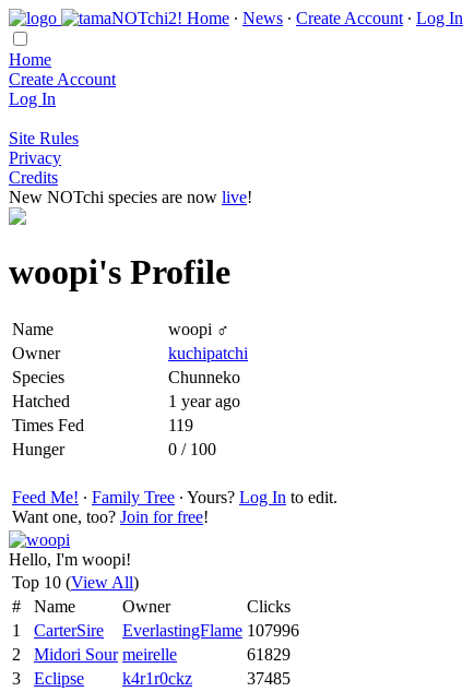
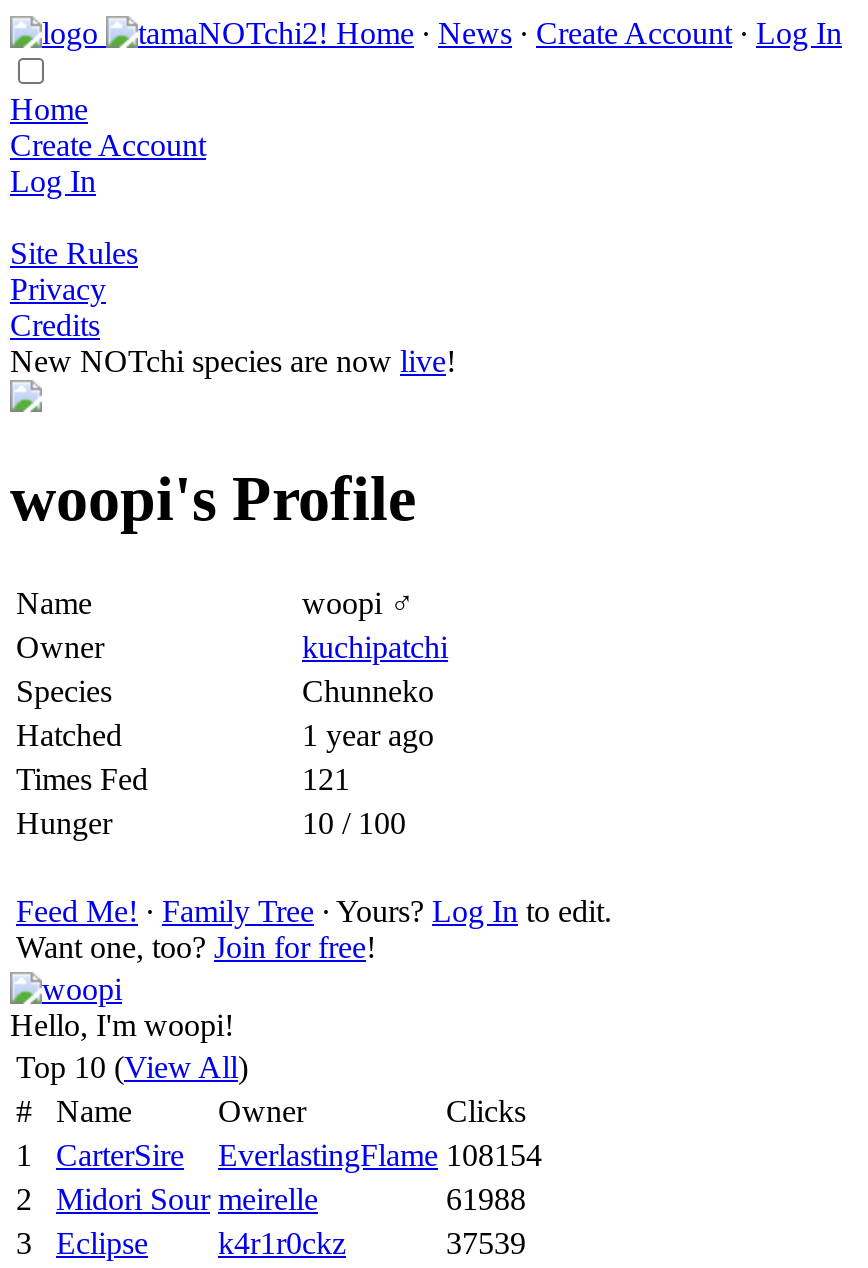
[168,416,193,434] 119 -> [302,762,350,796] 121
[168,440,216,458] 0 / 100 -> [302,806,406,840] 10 / 100
[122,621,299,639] EverlastingFlame 107996 -> [218,1138,542,1172] EverlastingFlame 108154
[247,645,291,664] 61829 -> [446,1182,526,1216] 61988
[247,669,291,688] 37485 -> [446,1226,526,1260] 37539

